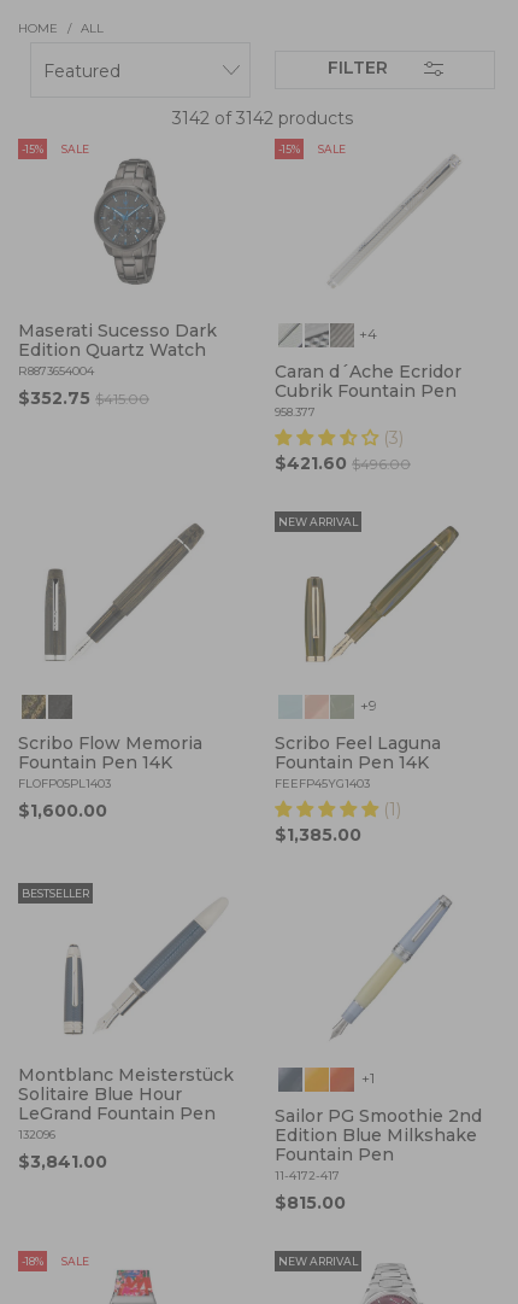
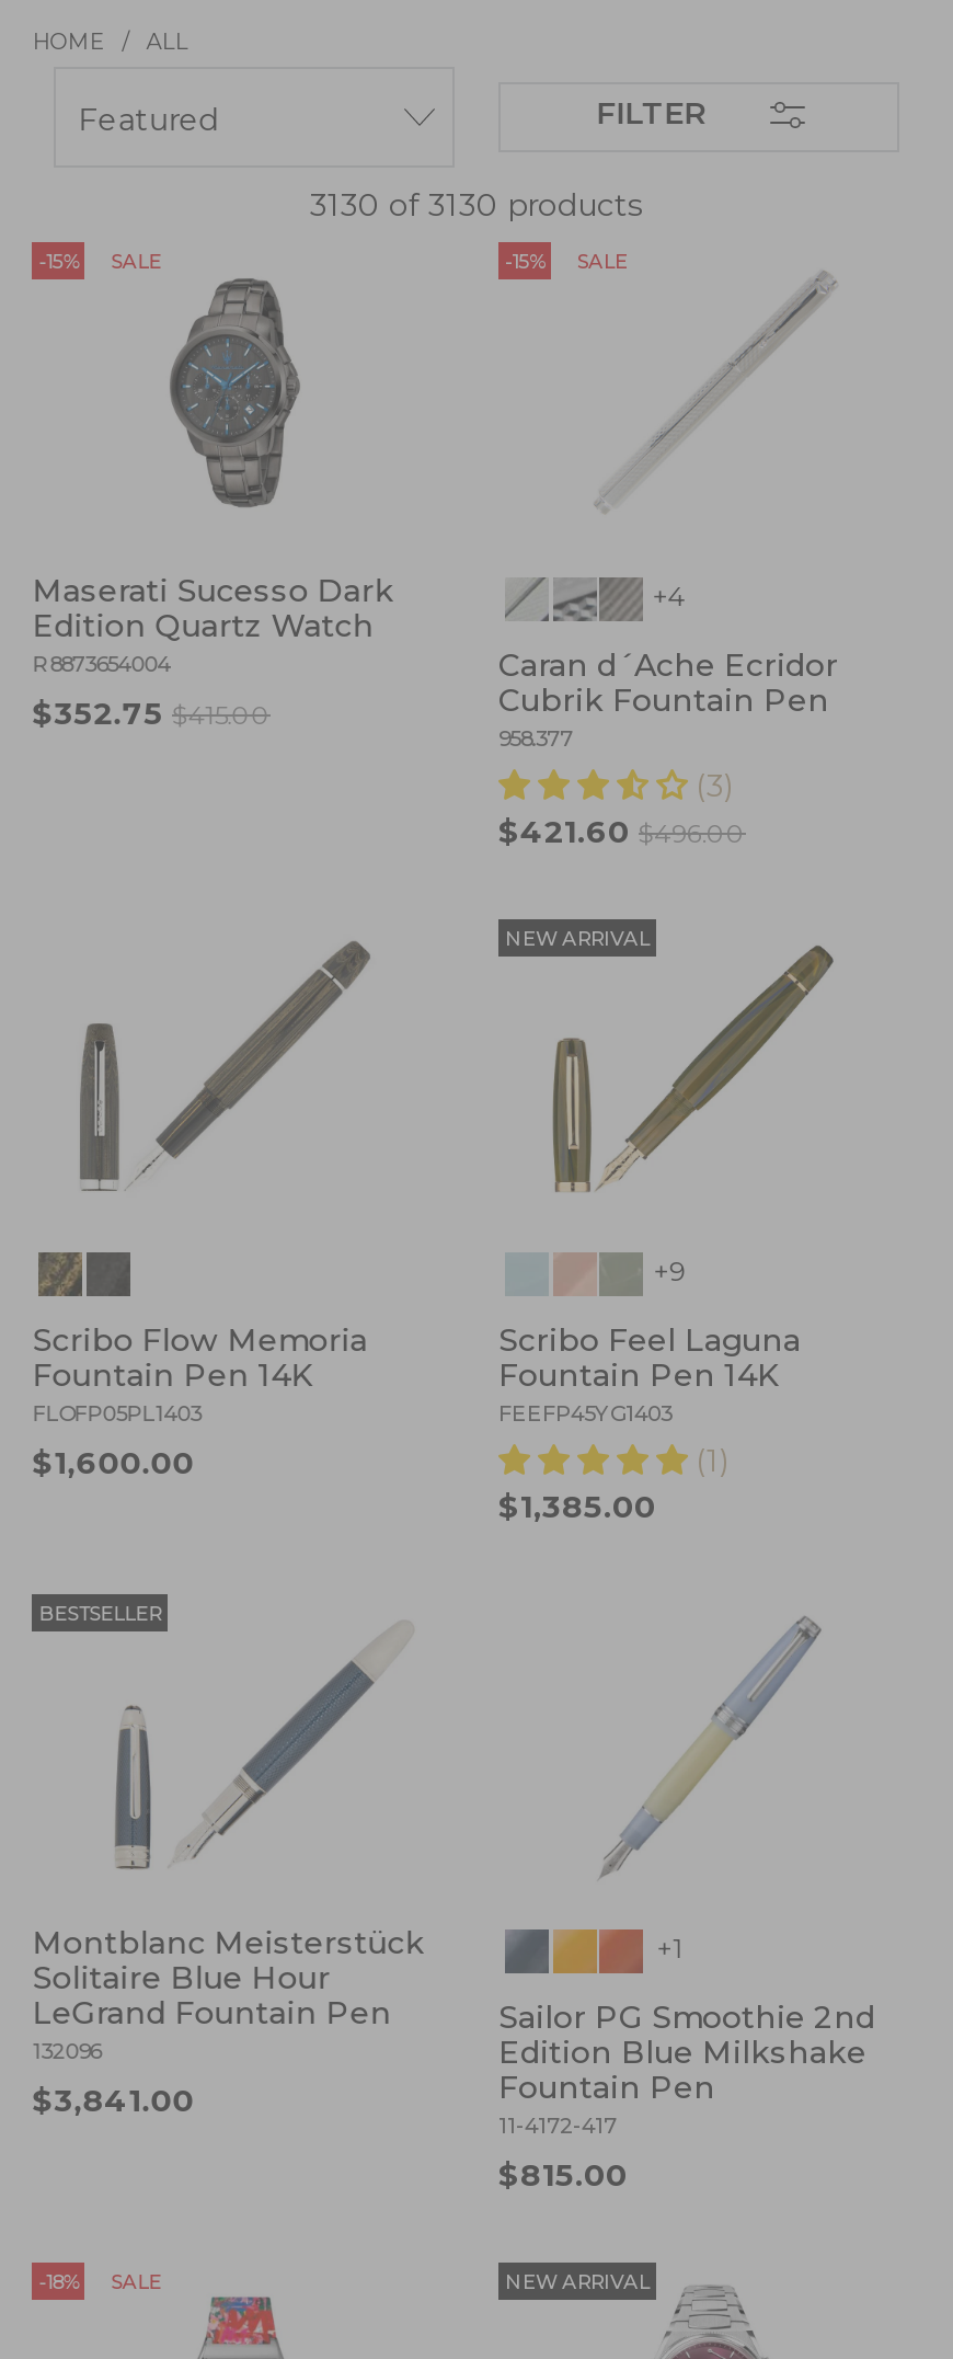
[172,107,353,129] 3142 of 3142 products -> [310,185,643,225] 3130 of 3130 products

